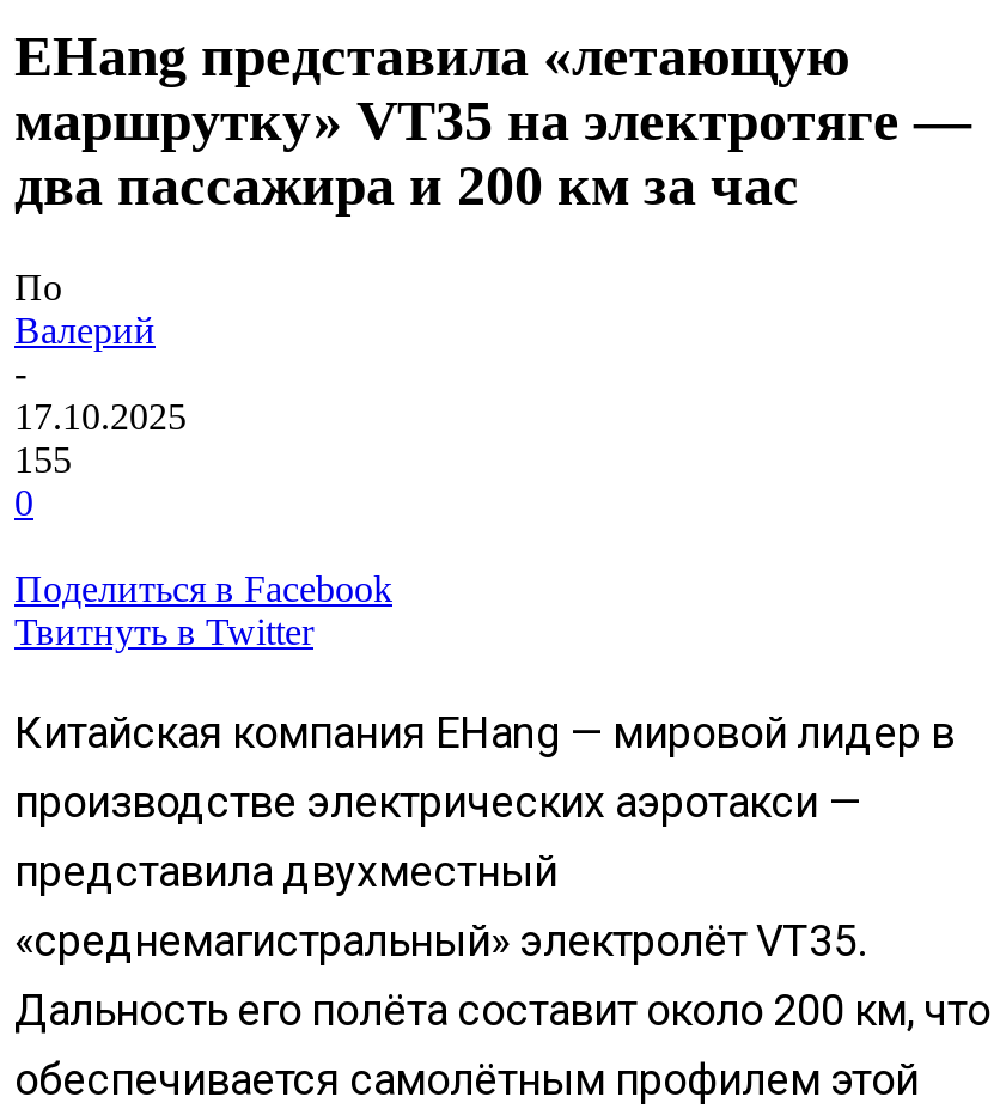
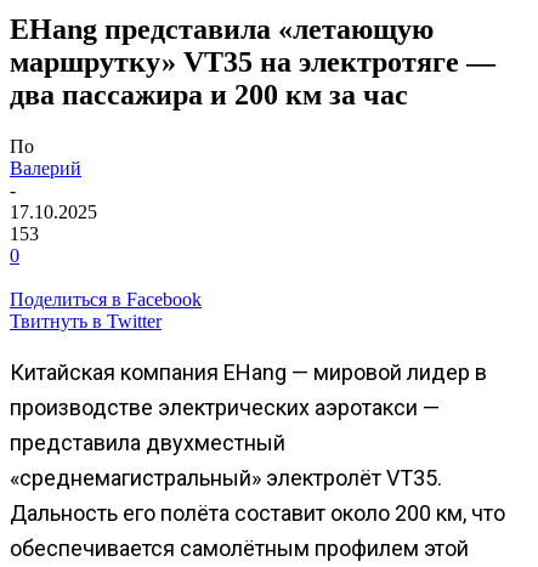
[14,439,72,479] 155 -> [10,223,39,244] 153

